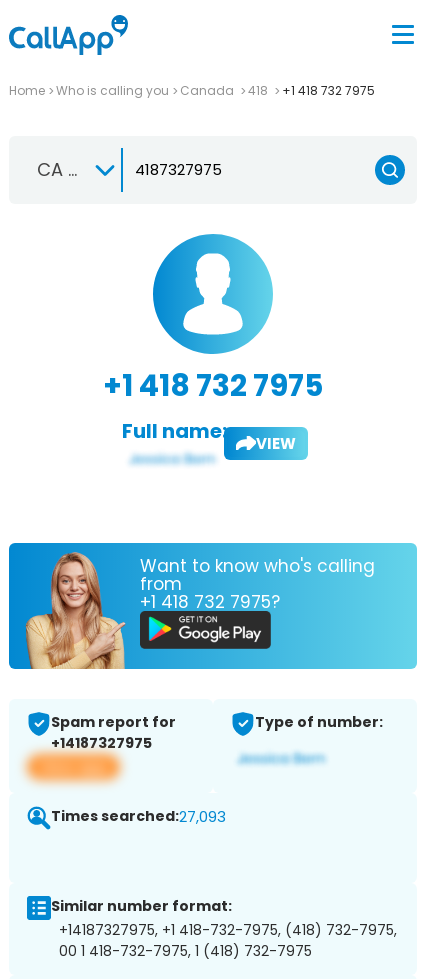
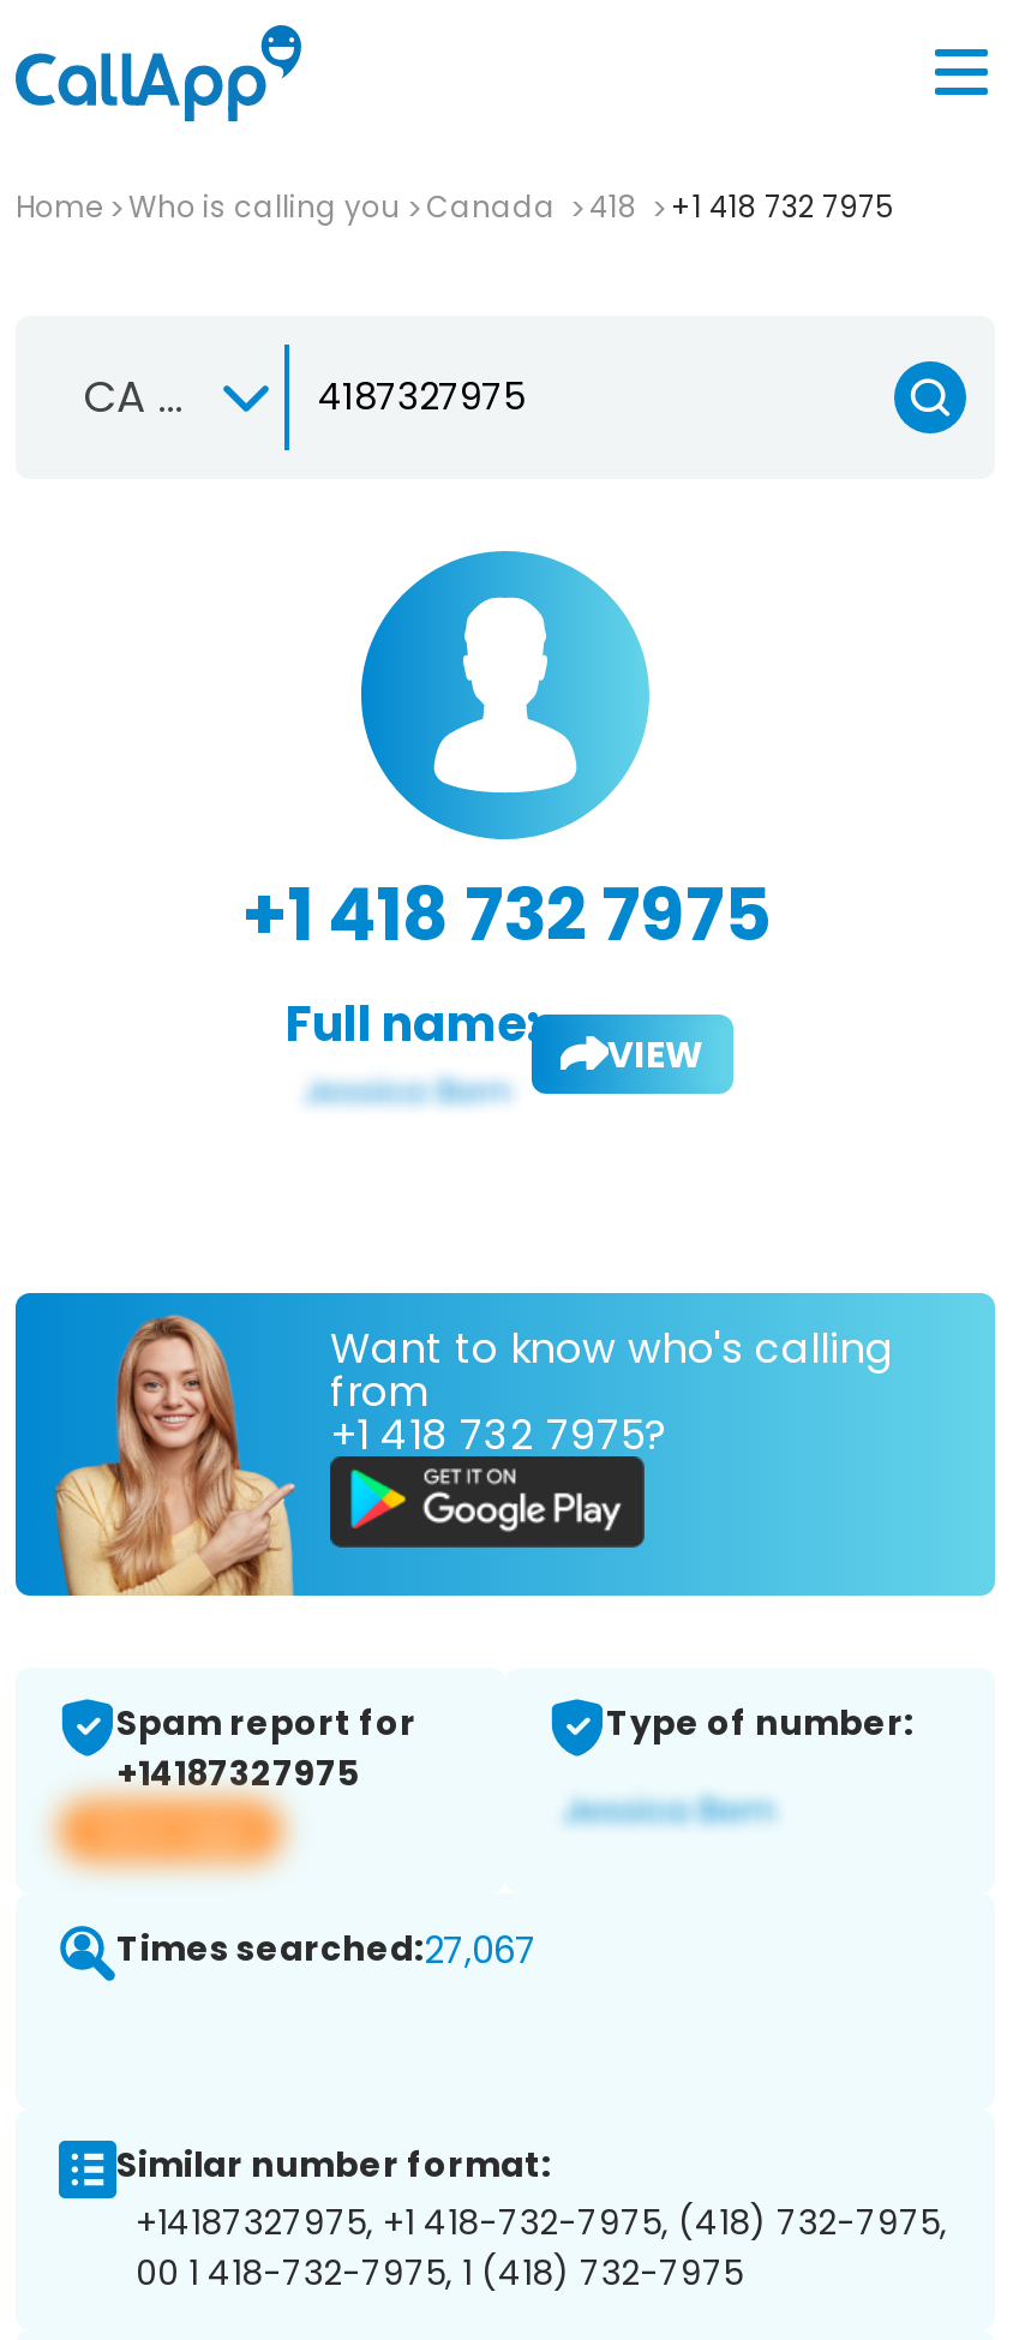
[51,806,226,827] Times searched:27,093 -> [116,1925,537,1975] Times searched:27,067

